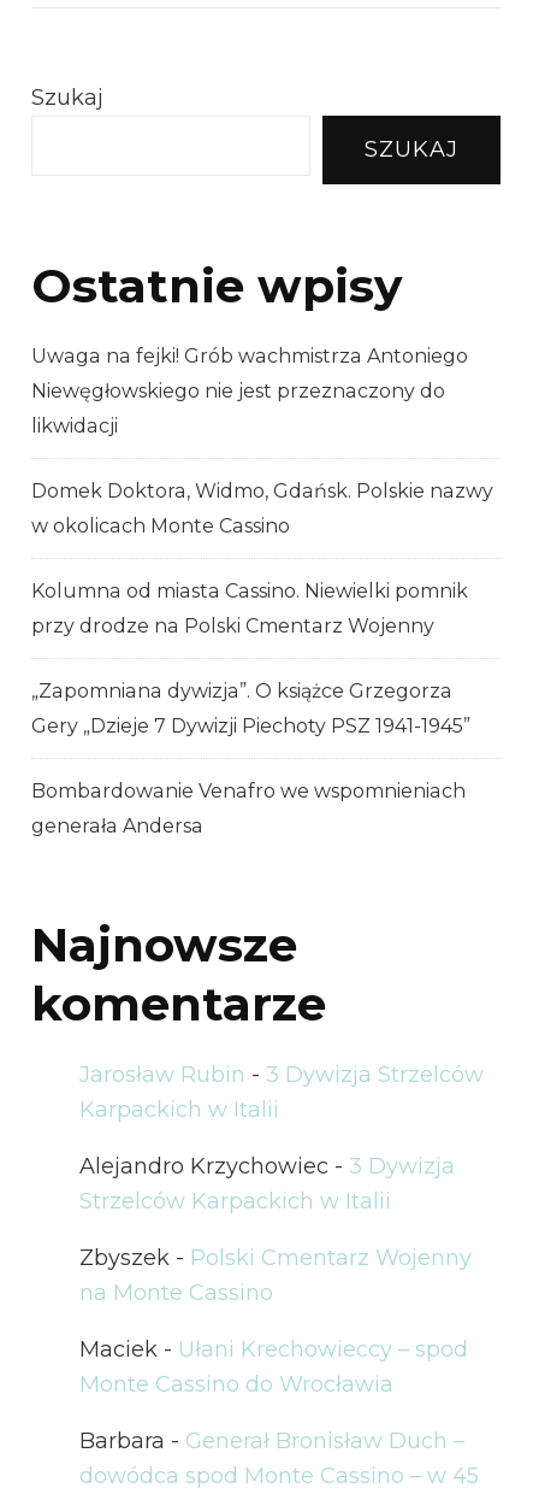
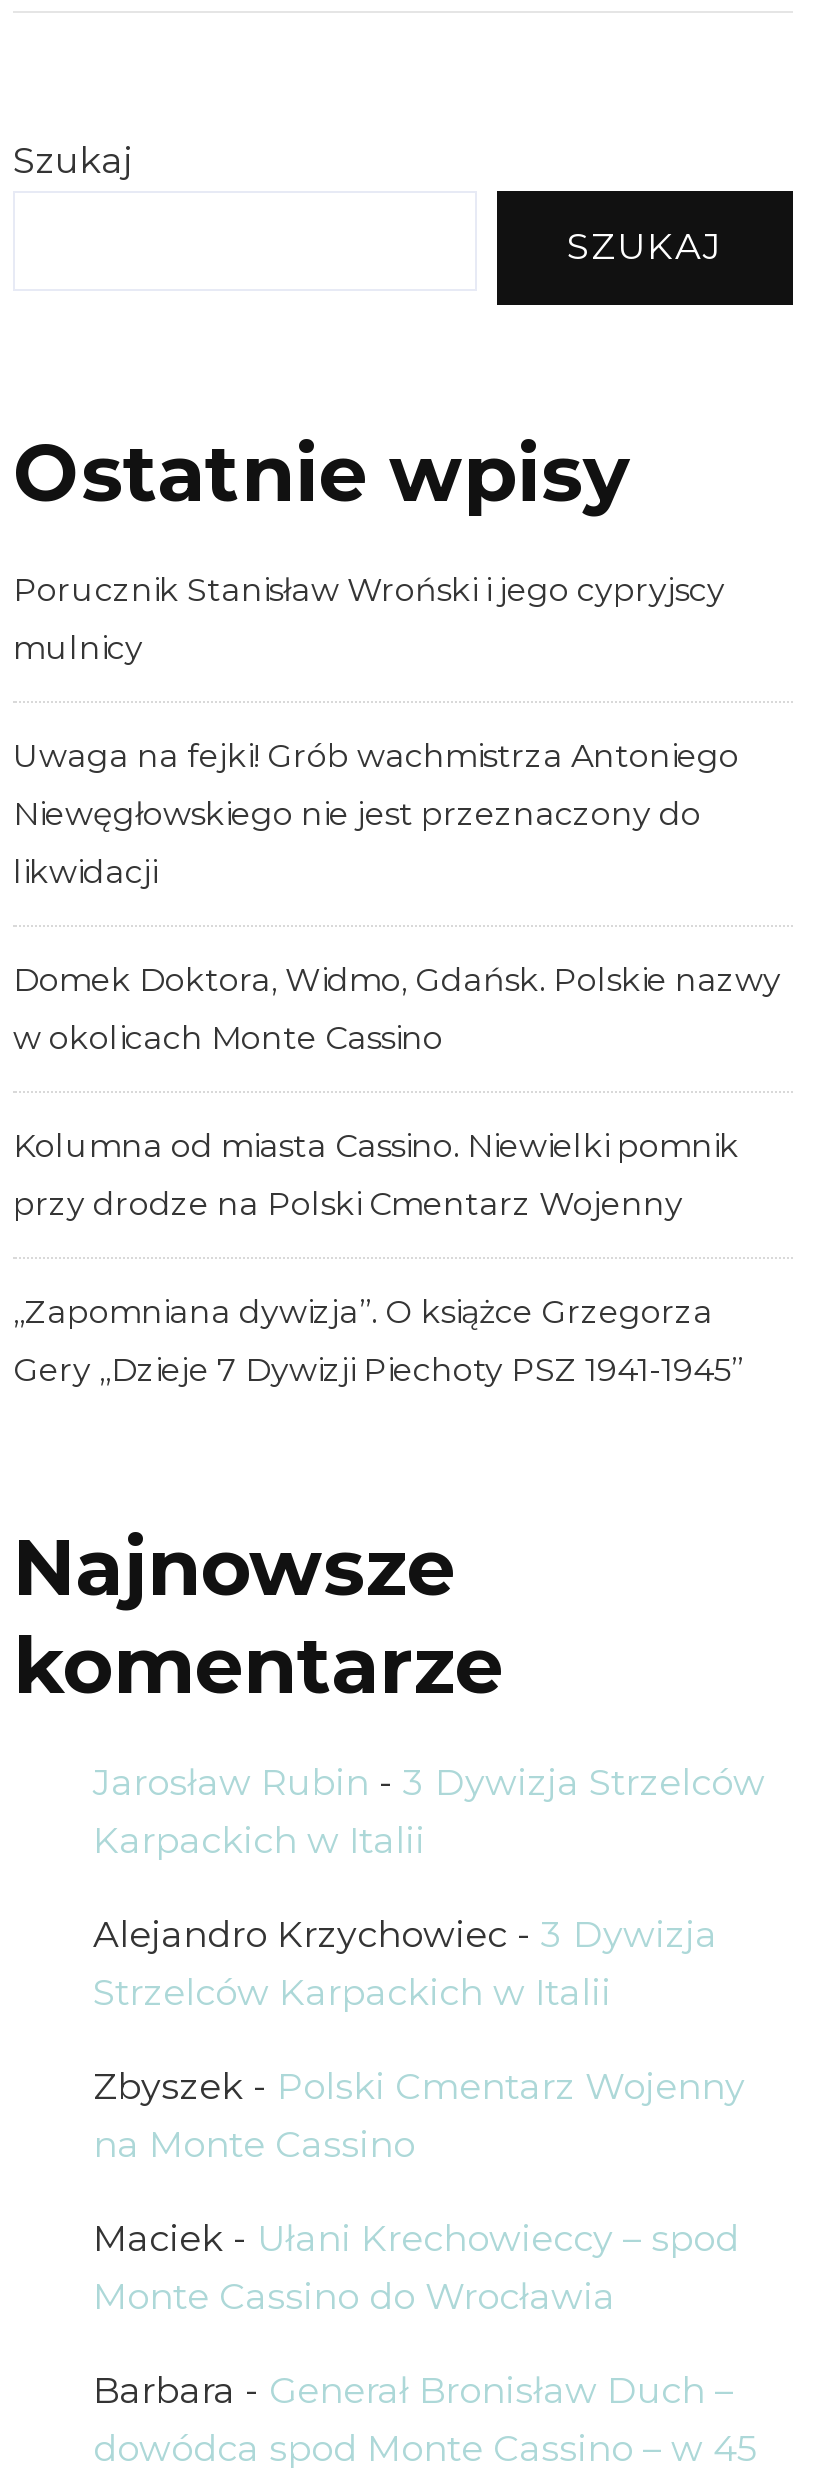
none -> [13,572,725,668] Porucznik Stanisław Wroński i jego cypryjscy | mulnicy
moved [31,345,493,738] -> [13,738,781,1390]: Uwaga na fejki! Grób wachmistrza Antoniego | Niewęgłowskiego nie jest przeznaczony do | likwidacji | ... | „Zapomniana dywizja”. O książce Grzegorza | Gery „Dzieje 7 Dywizji Piechoty PSZ 1941-1945”
[31,780,466,838] Bombardowanie Venafro we wspomnieniach | generała Andersa -> none

